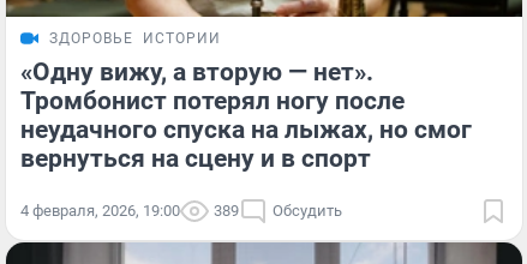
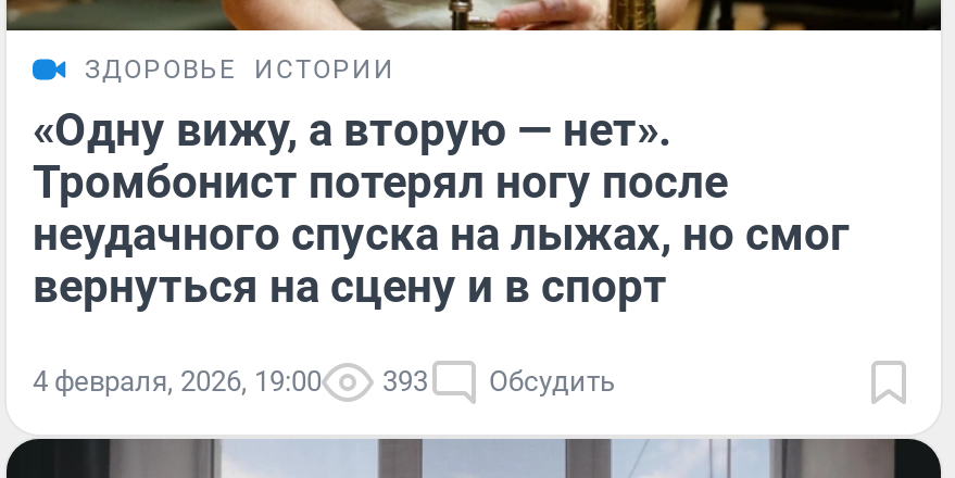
[20,202,342,220] 4 февраля, 2026, 19:00 389 Обсудить -> [33,365,615,398] 4 февраля, 2026, 19:00 393 Обсудить

